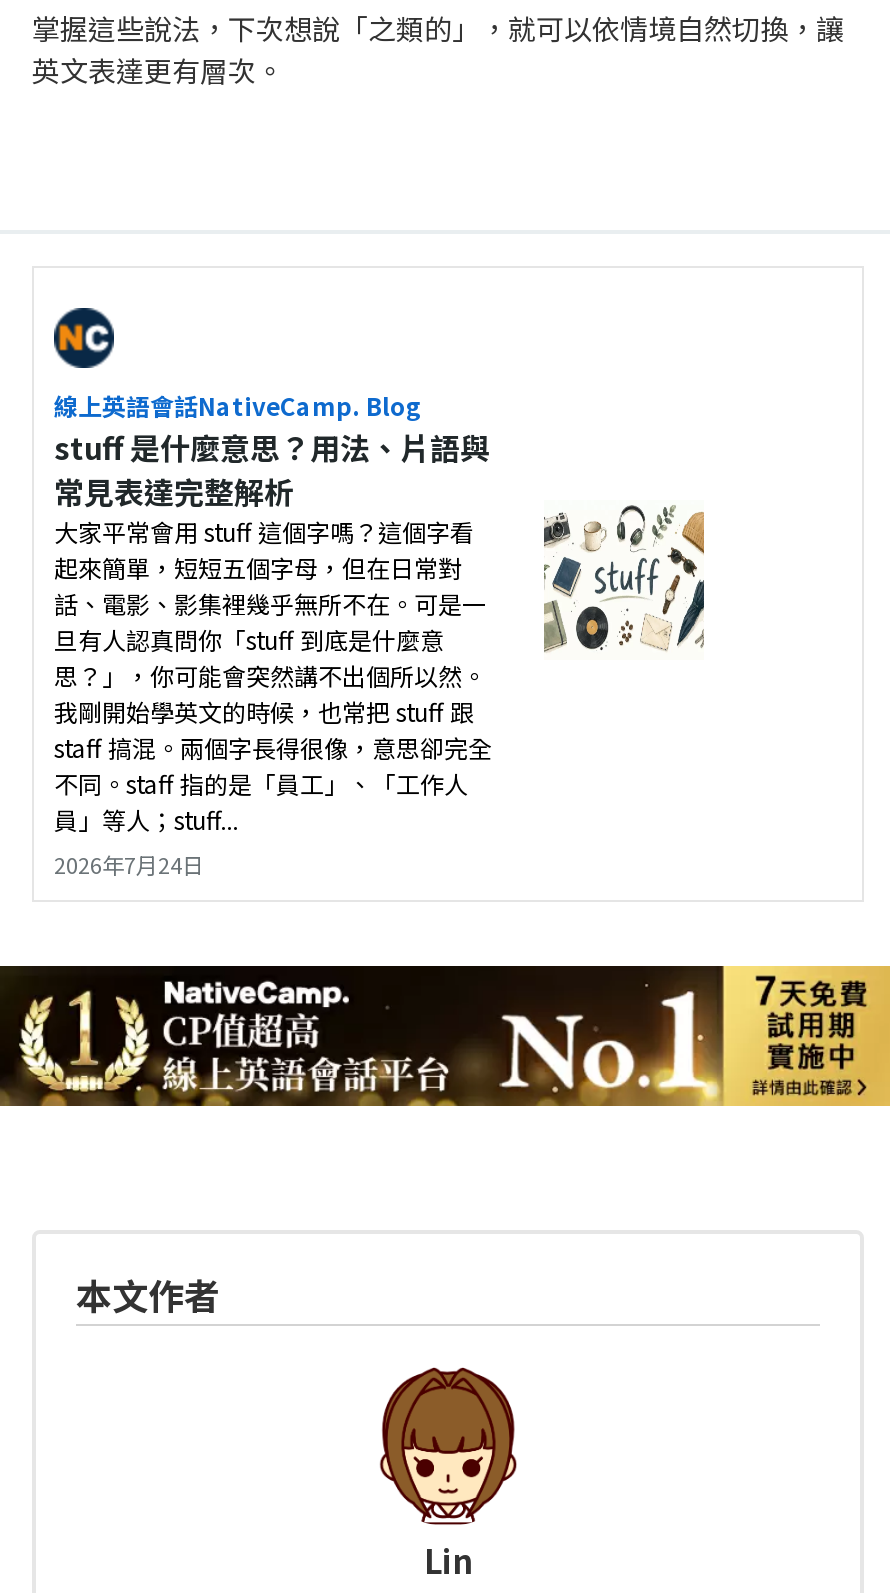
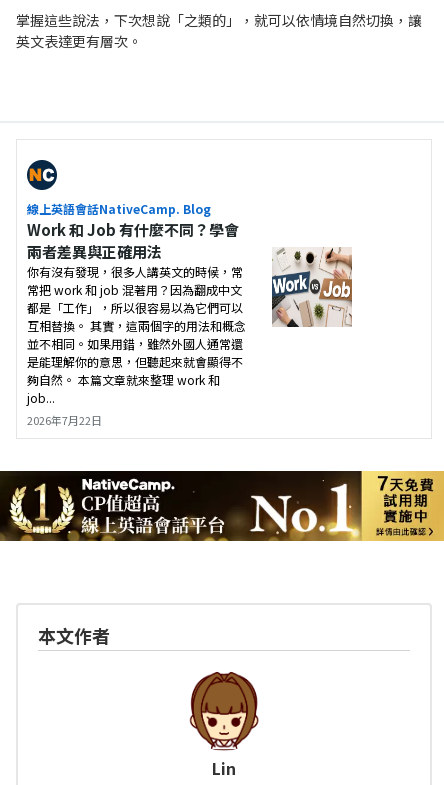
[54,427,706,881] [image] | stuff 是什麼意思？用法、片語與 | 常見表達完整解析 | 大家平常會用 stuff 這個字嗎？這個字看 | 起來簡單，短短五個字母，但在日常對 | 話、電影、影集裡幾乎無所不在。可是一 | 旦有人認真問你「stuff 到底是什麼意 | 思？」，你可能會突然講不出個所以然。 | 我剛開始學英文的時候，也常把 stuff 跟 | staff 搞混。兩個字長得很像，意思卻完全 | 不同。staff 指的是「員工」、「工作人 | 員」等人；stuff... | 2026年7月24日 -> [27,219,353,428] [image] | Work 和 Job 有什麼不同？學會 | 兩者差異與正確用法 | 你有沒有發現，很多人講英文的時候，常 | 常把 work 和 job 混著用？因為翻成中文 | 都是「工作」，所以很容易以為它們可以 | 互相替換。 其實，這兩個字的用法和概念 | 並不相同。如果用錯，雖然外國人通常還 | 是能理解你的意思，但聽起來就會顯得不 | 夠自然。 本篇文章就來整理 work 和 | job... | 2026年7月22日

